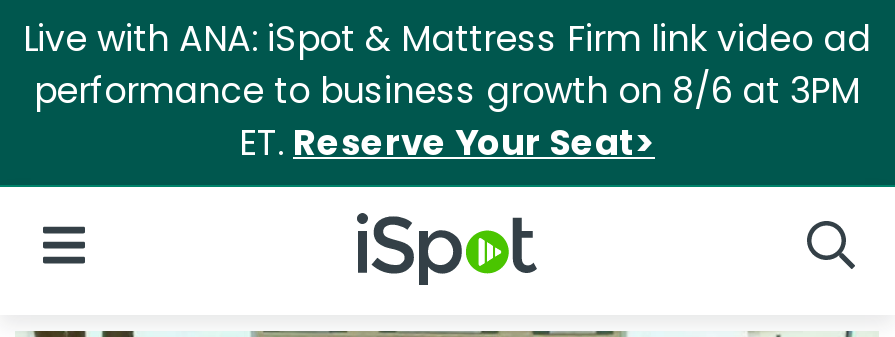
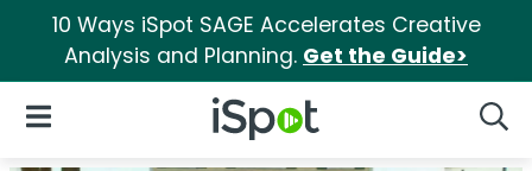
[23,15,871,167] Live with ANA: iSpot & Mattress Firm link video ad | performance to business growth on 8/6 at 3PM | ET. Reserve Your Seat> -> [52,11,480,70] 10 Ways iSpot SAGE Accelerates Creative | Analysis and Planning. Get the Guide>

